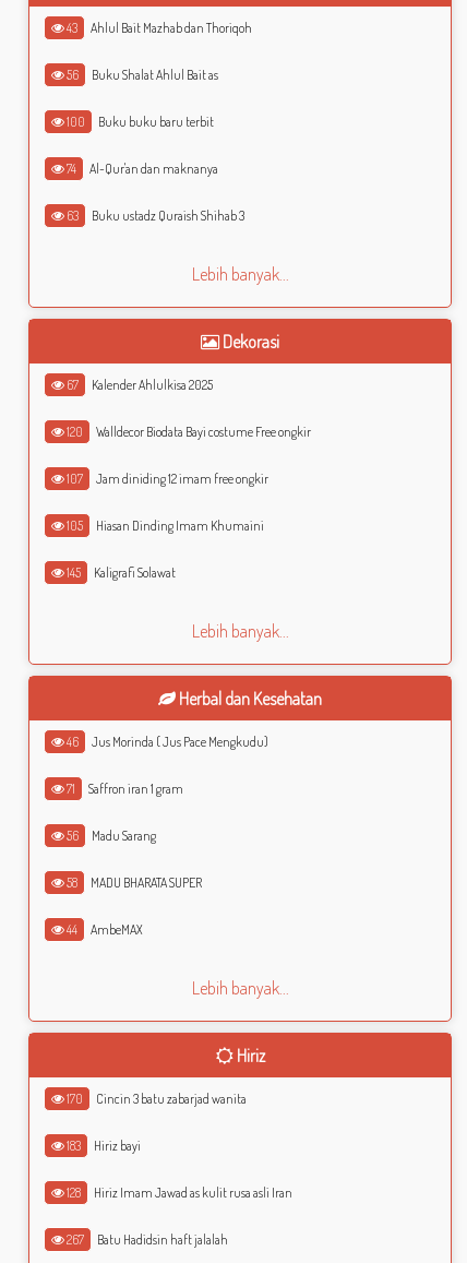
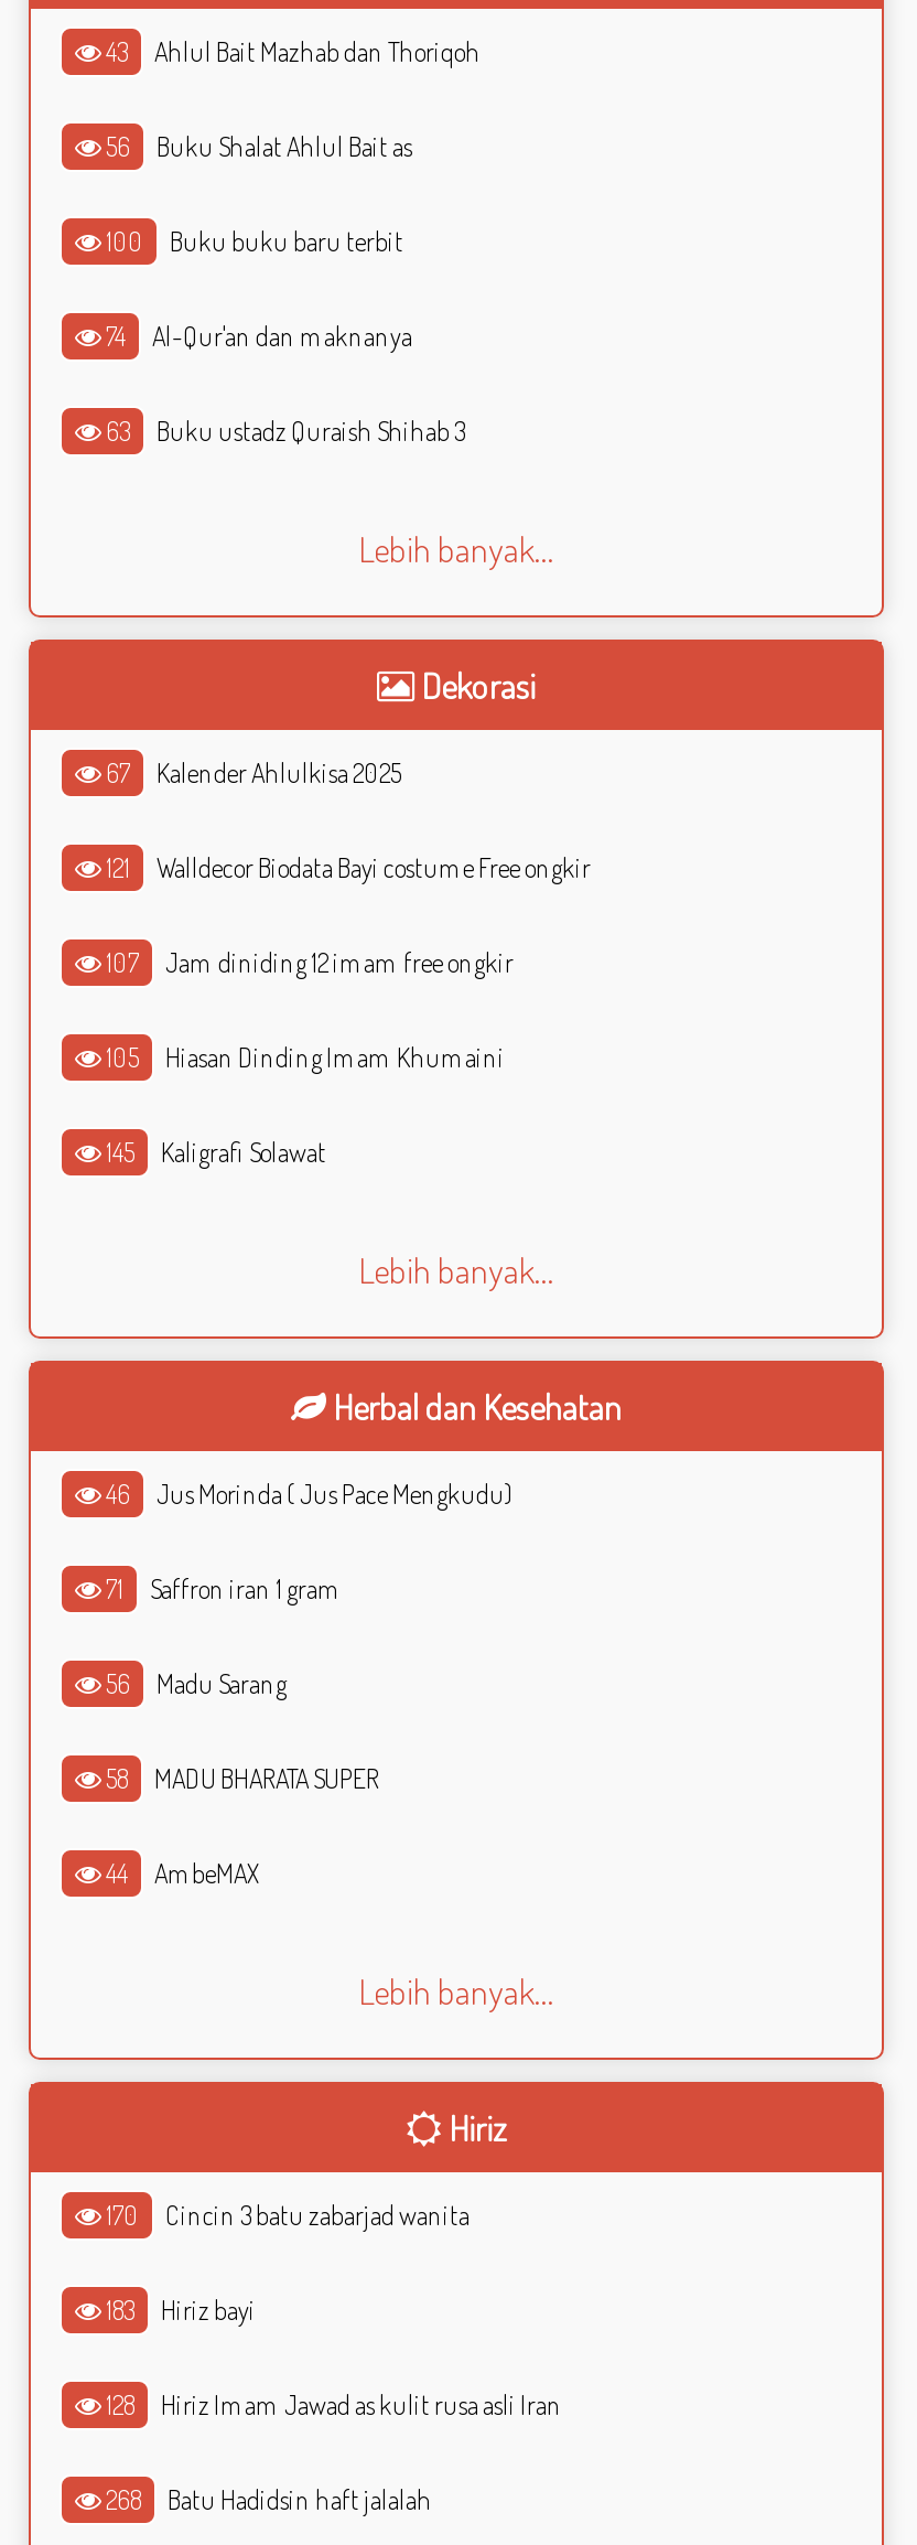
[64,423,311,439] 120 Walldecor Biodata Bayi costume Free ongkir -> [101,850,591,883] 121 Walldecor Biodata Bayi costume Free ongkir
[64,1231,228,1247] 267 Batu Hadidsin haft jalalah -> [101,2482,432,2515] 268 Batu Hadidsin haft jalalah

